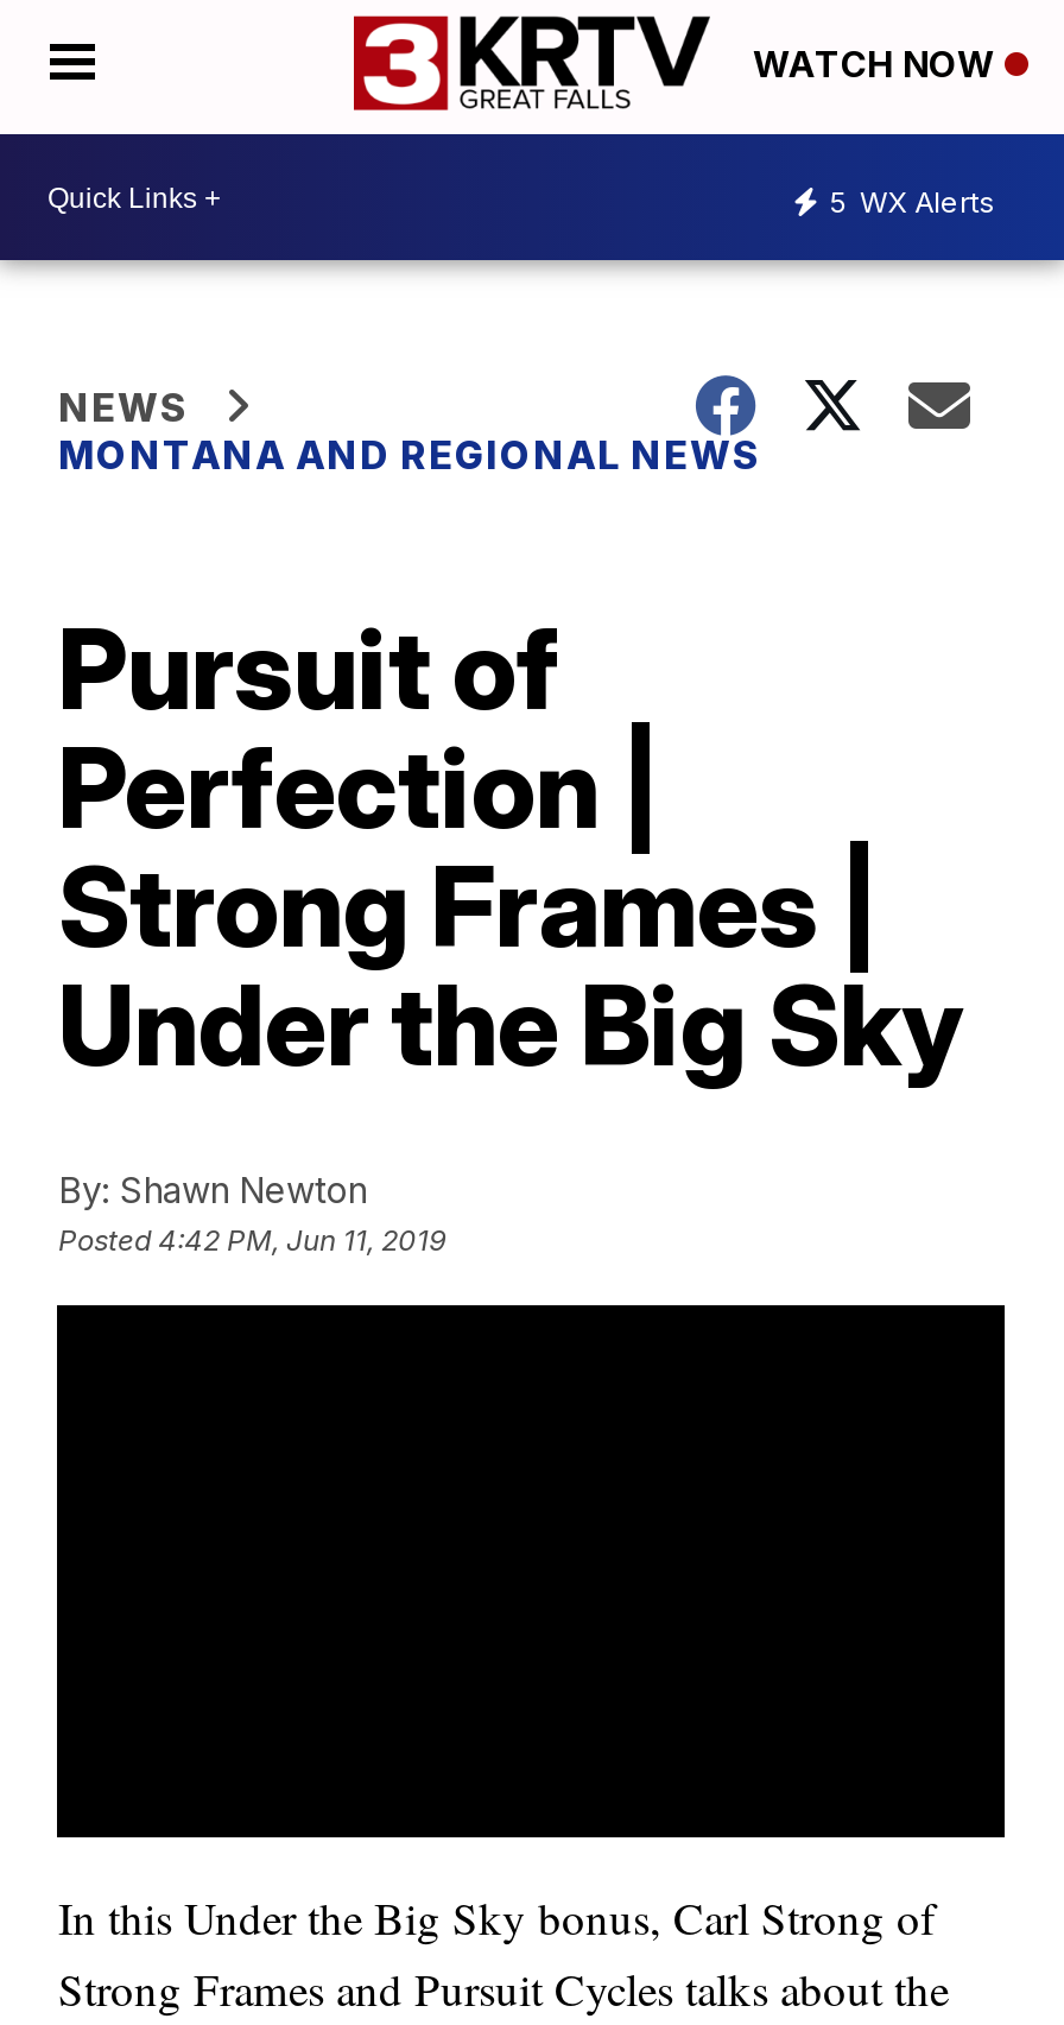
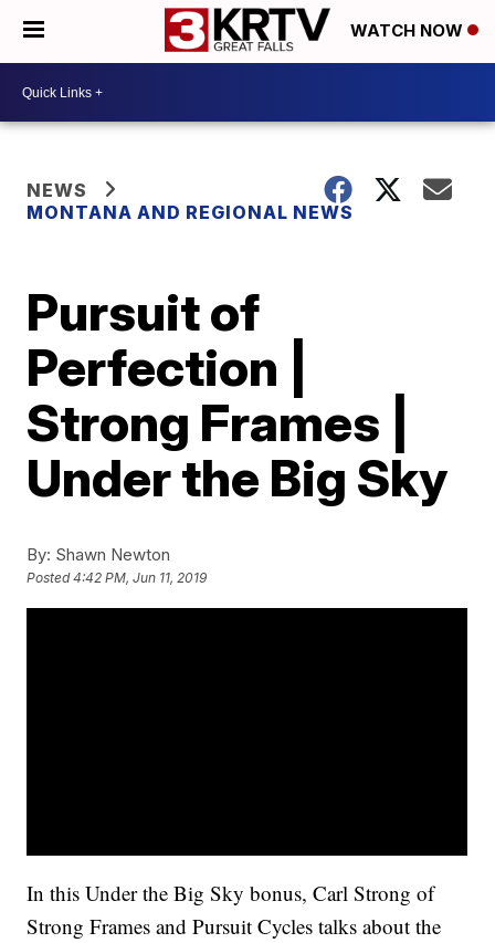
[829,183,995,219] 5 WX Alerts -> none

